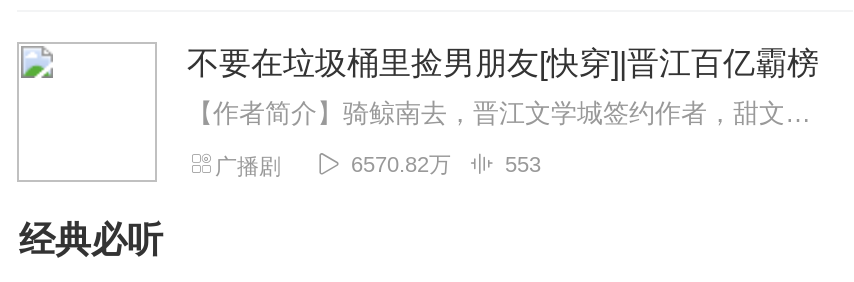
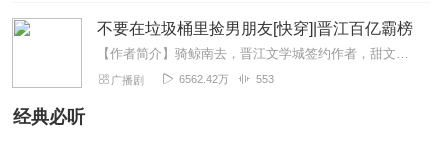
[351,152,451,176] 6570.82万 -> [179,73,229,85] 6562.42万

